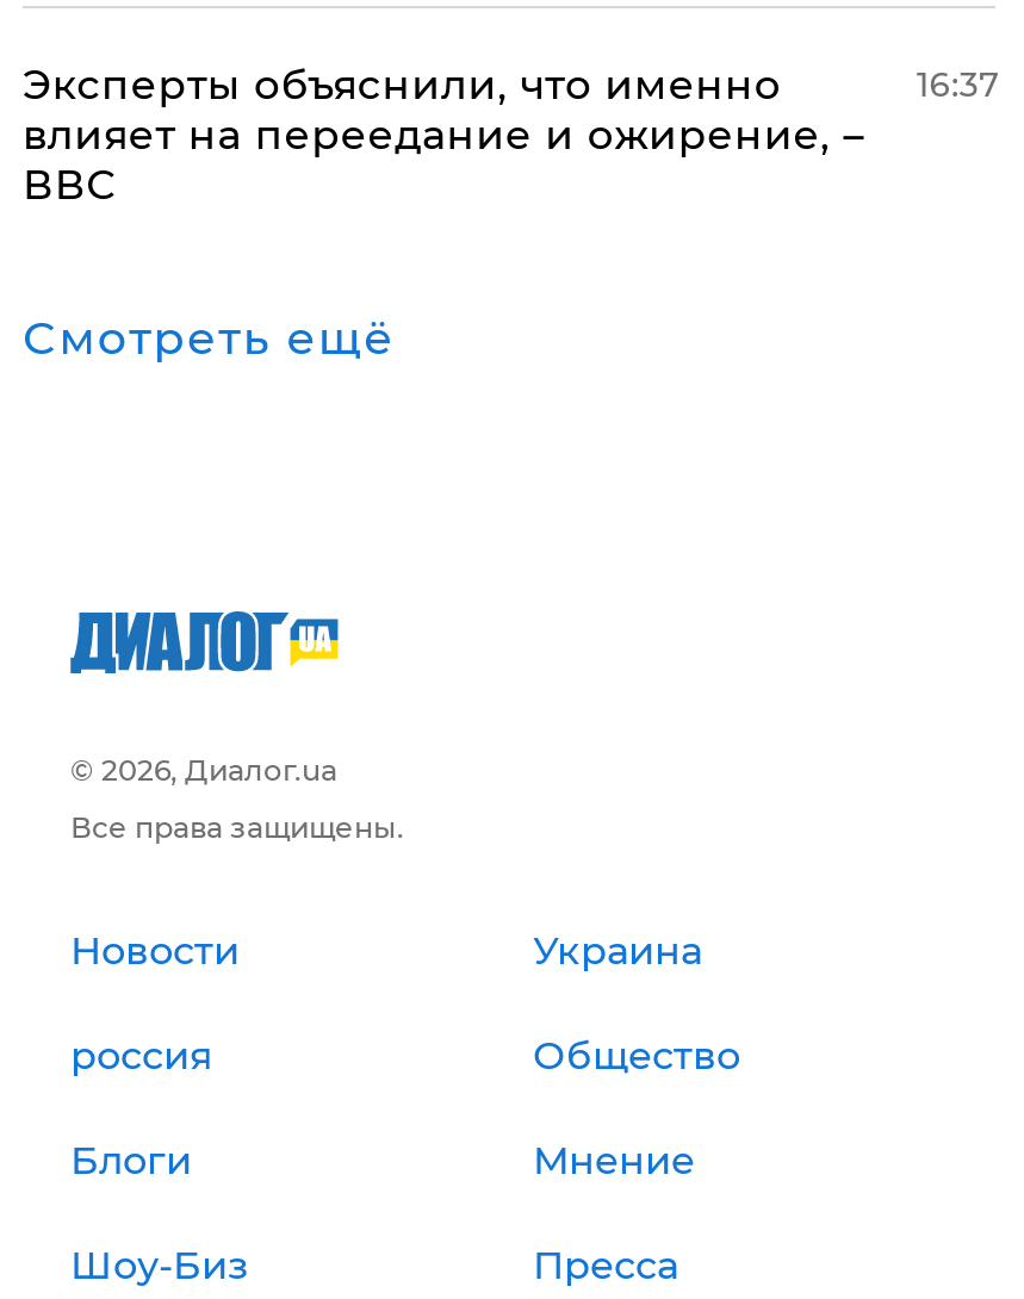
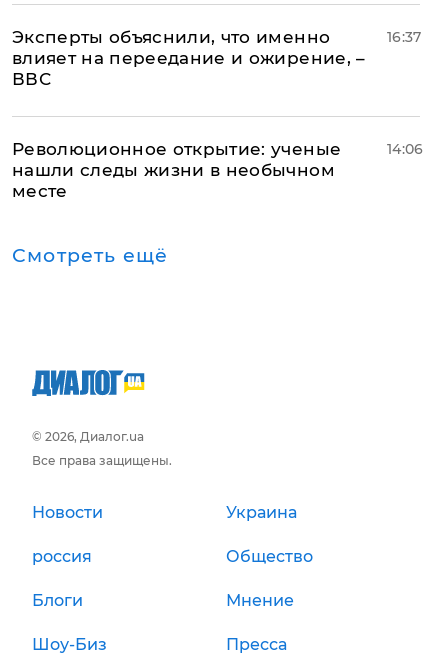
none -> [12,139,341,201] Революционное открытие: ученые | нашли следы жизни в необычном | месте
none -> [387,140,423,158] 14:06

